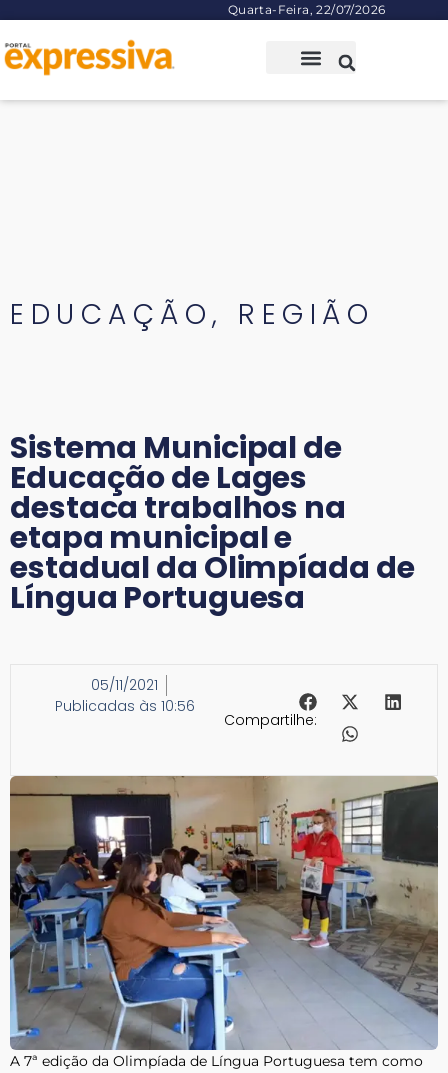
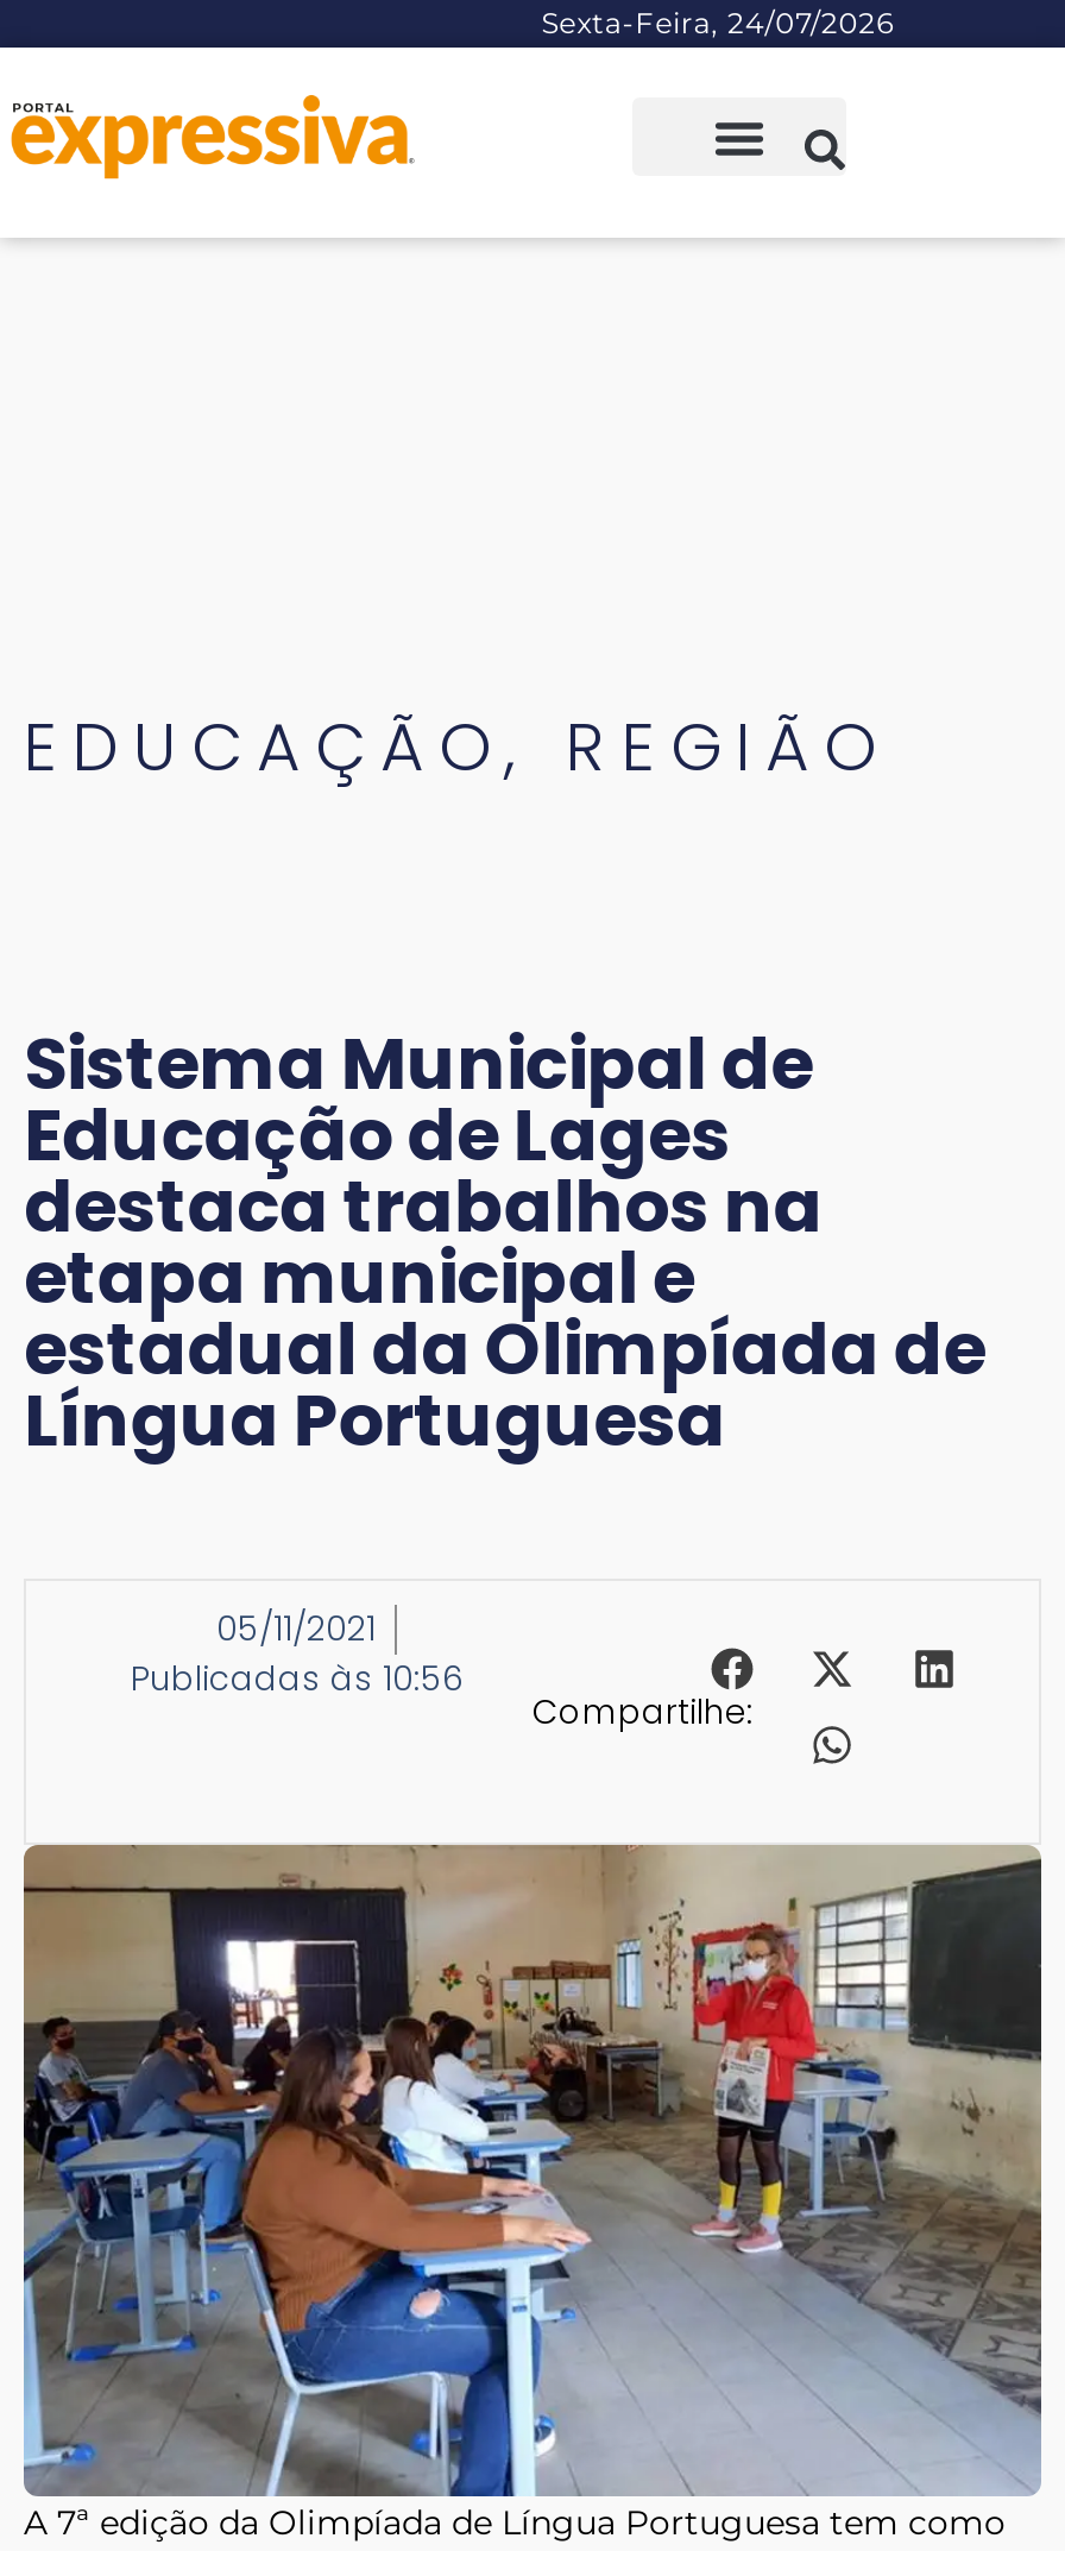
[228,2,385,17] Quarta-Feira, 22/07/2026 -> [542,5,894,40] Sexta-Feira, 24/07/2026

